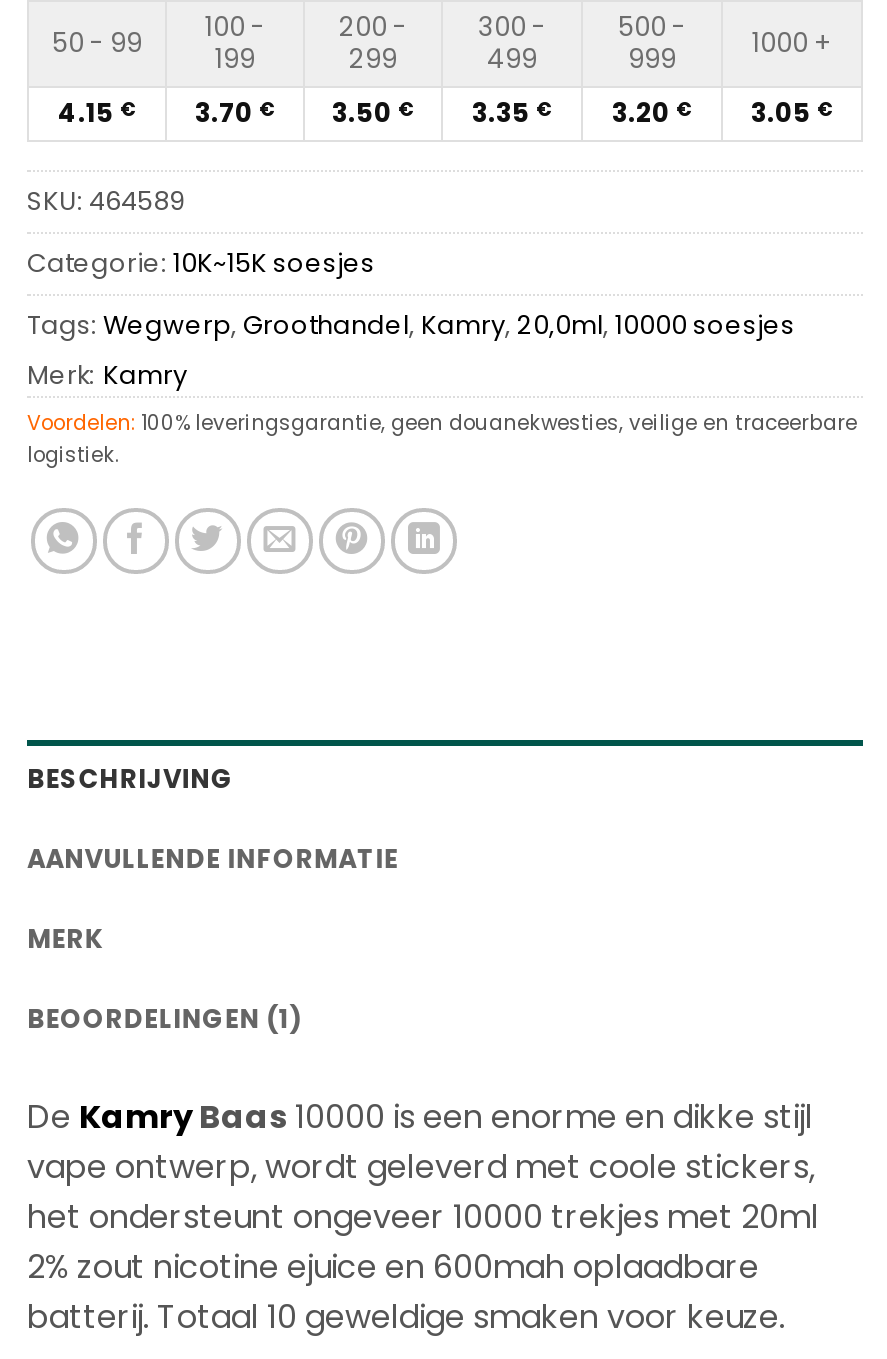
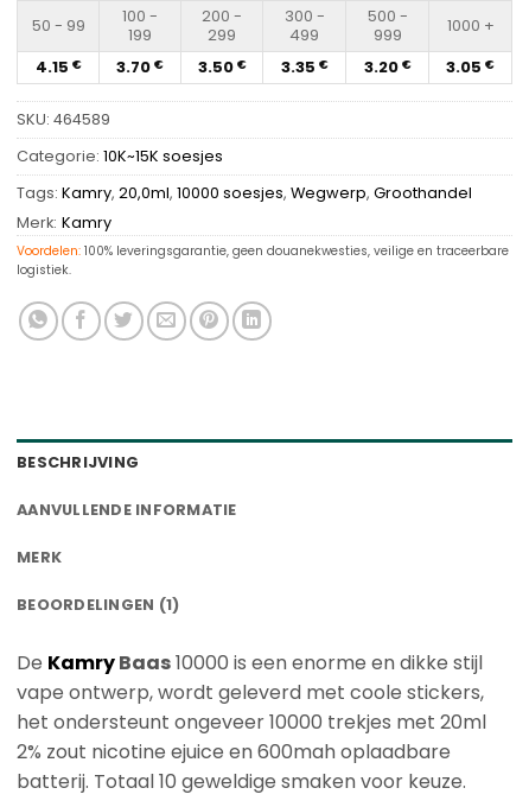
[27,308,795,342] Tags: Wegwerp, Groothandel, Kamry, 20,0ml, 10000 soesjes -> [17,183,472,203] Tags: Kamry, 20,0ml, 10000 soesjes, Wegwerp, Groothandel

